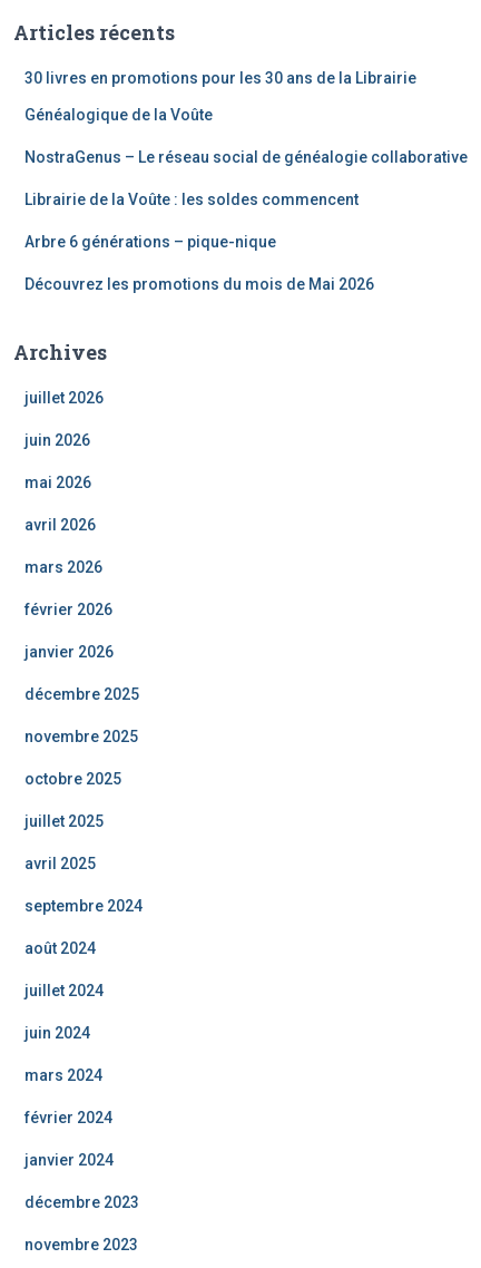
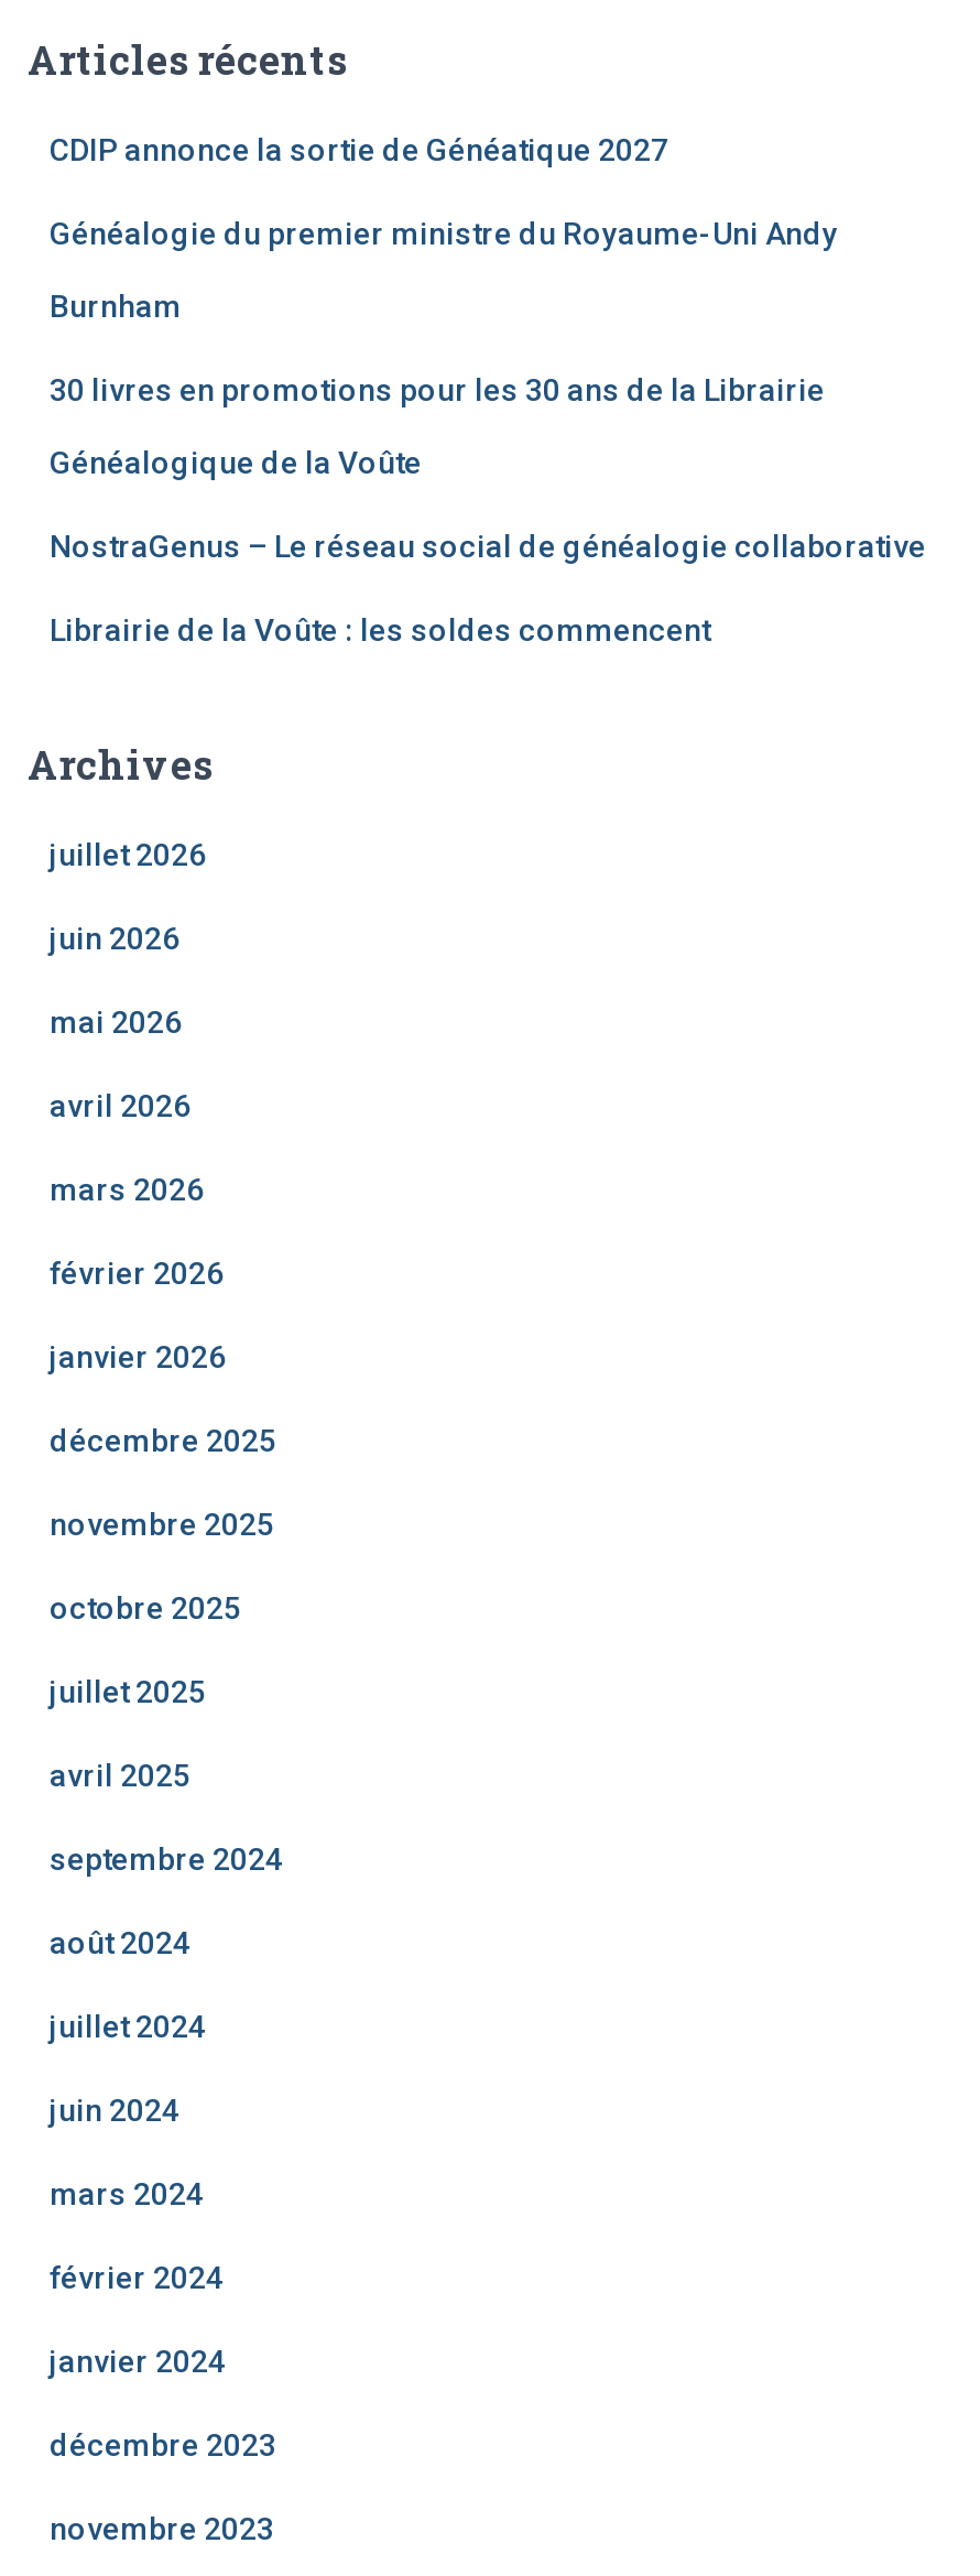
none -> [50,132,838,324] CDIP annonce la sortie de Généatique 2027 | Généalogie du premier ministre du Royaume-Uni Andy | Burnham
moved [24,69,468,208] -> [50,372,926,648]: 30 livres en promotions pour les 30 ans de la Librairie | Généalogique de la Voûte | NostraGenus – Le réseau social de généalogie collaborative | Librairie de la Voûte : les soldes commencent
[24,232,374,293] Arbre 6 générations – pique-nique | Découvrez les promotions du mois de Mai 2026 -> none

